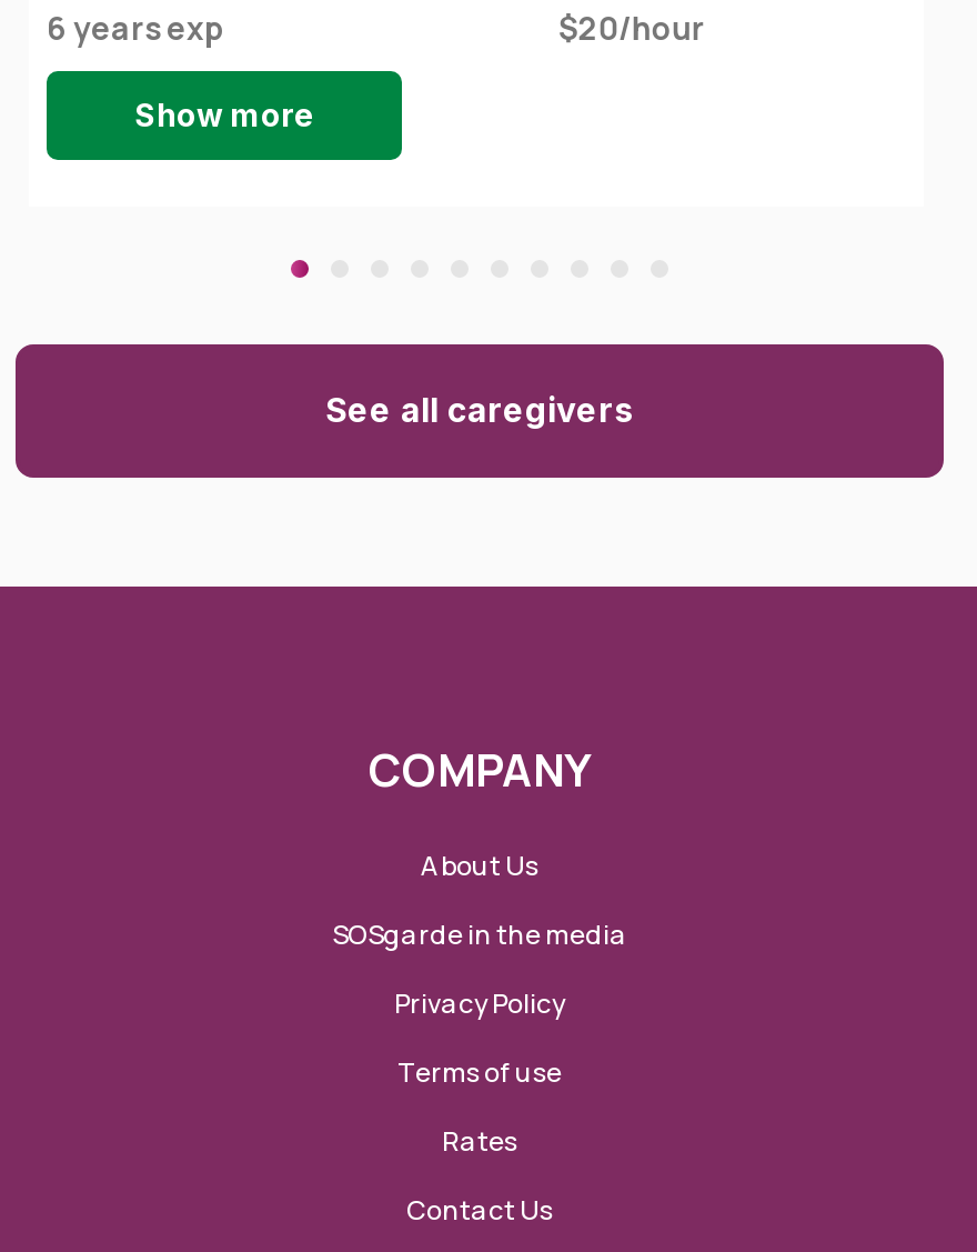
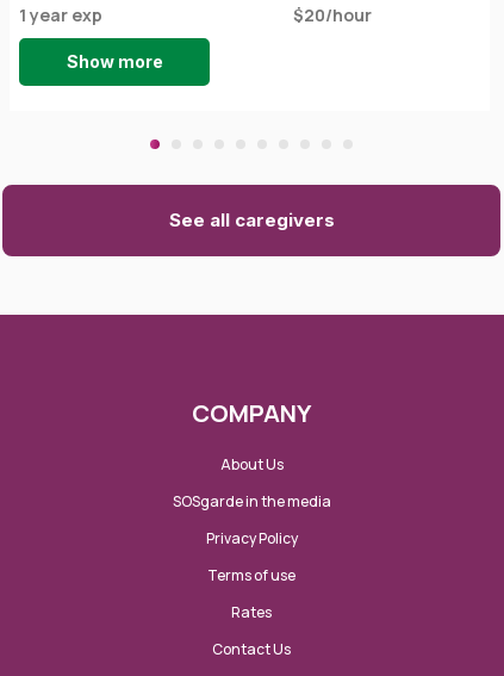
[47,8,224,50] 6 years exp -> [19,4,102,27] 1 year exp

